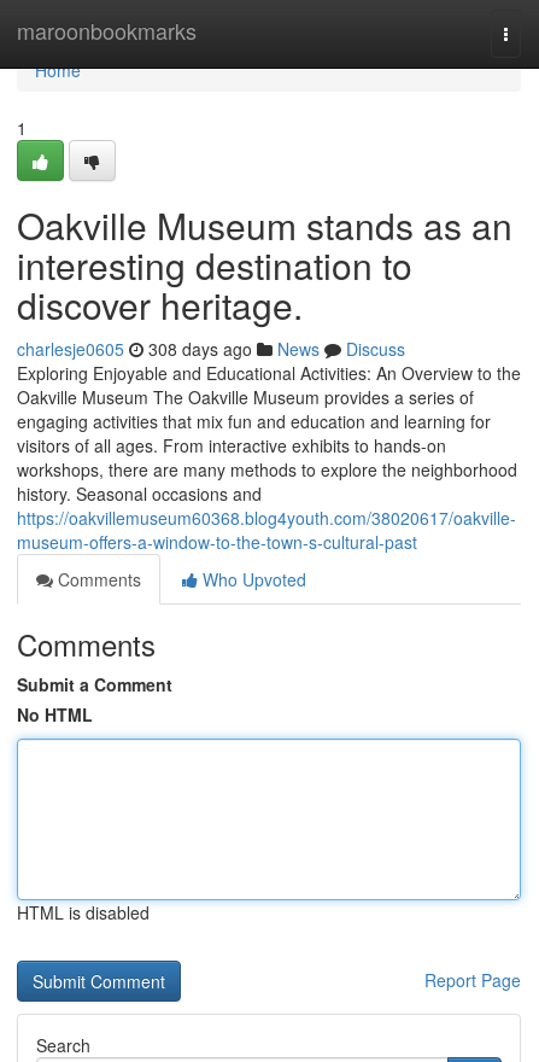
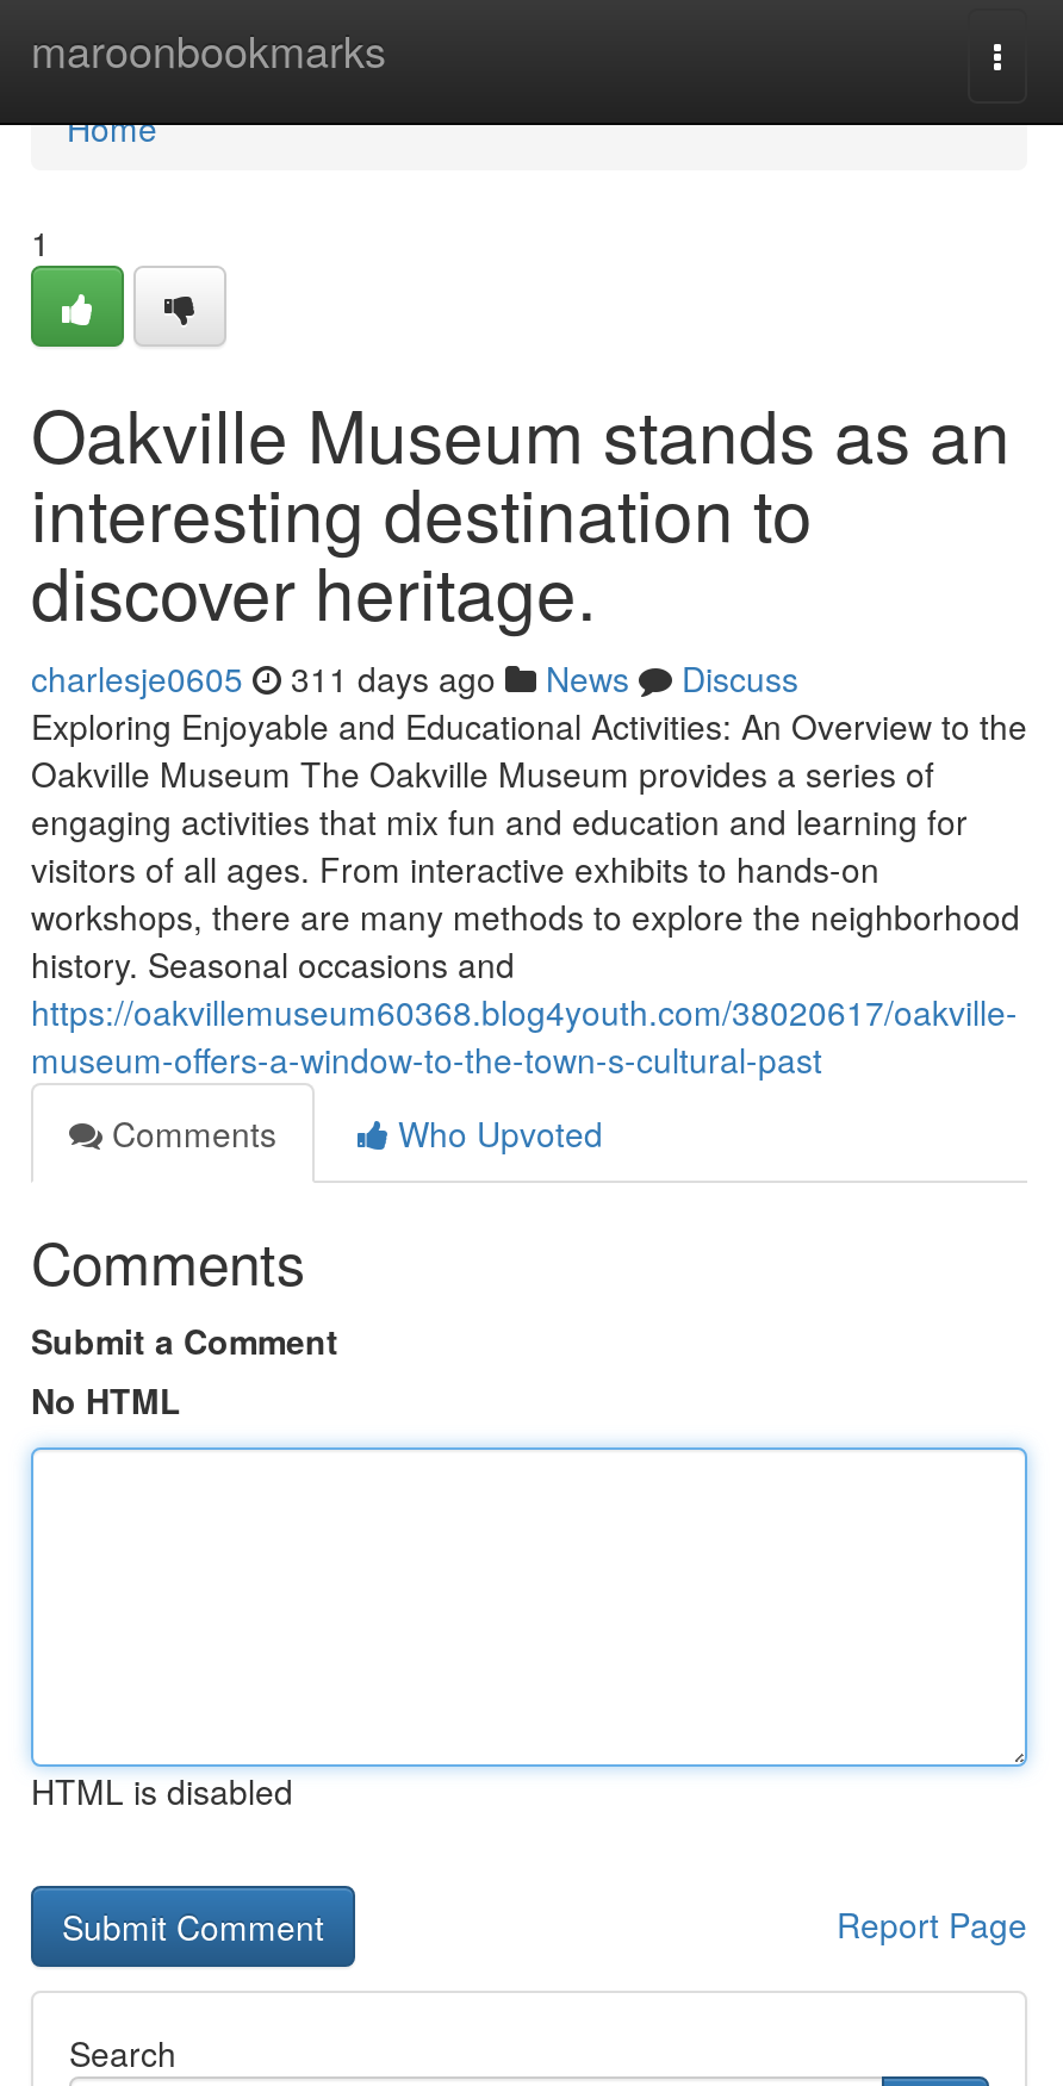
[17,337,405,361] charlesje0605 308 days ago News Discuss -> [31,654,798,702] charlesje0605 311 days ago News Discuss

